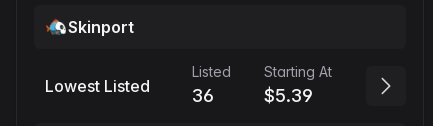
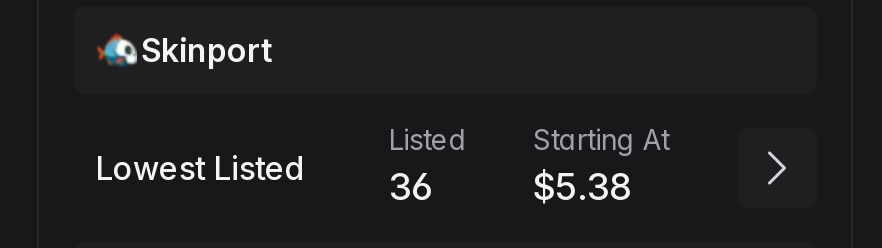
[264,84,313,105] $5.39 -> [533,165,631,207] $5.38

